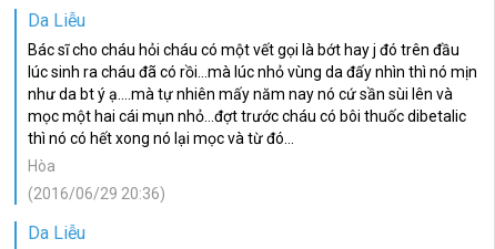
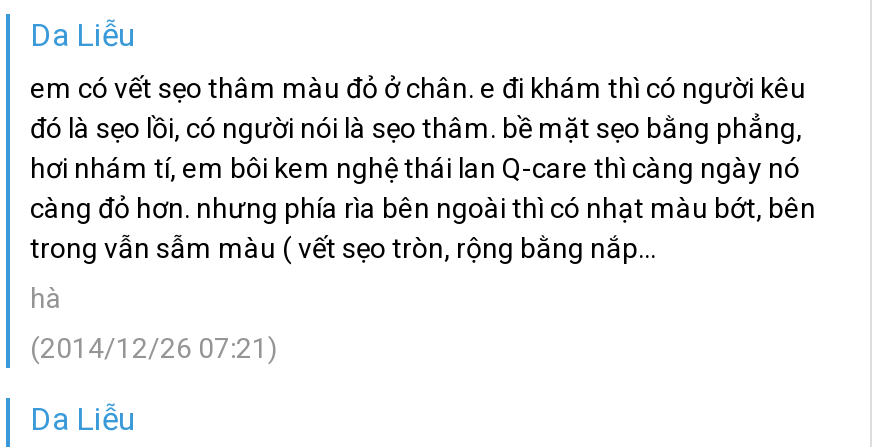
[28,41,477,147] Bác sĩ cho cháu hỏi cháu có một vết gọi là bớt hay j đó trên đầu | lúc sinh ra cháu đã có rồi...mà lúc nhỏ vùng da đấy nhìn thì nó mịn | như da bt ý ạ....mà tự nhiên mấy năm nay nó cứ sần sùi lên và | mọc một hai cái mụn nhỏ...đợt trước cháu có bôi thuốc dibetalic | thì nó có hết xong nó lại mọc và từ đó... -> [30,72,816,264] em có vết sẹo thâm màu đỏ ở chân. e đi khám thì có người kêu | đó là sẹo lồi, có người nói là sẹo thâm. bề mặt sẹo bằng phẳng, | hơi nhám tí, em bôi kem nghệ thái lan Q-care thì càng ngày nó | càng đỏ hơn. nhưng phía rìa bên ngoài thì có nhạt màu bớt, bên | trong vẫn sẫm màu ( vết sẹo tròn, rộng bằng nắp...
[28,157,55,175] Hòa -> [30,282,62,314] hà
[28,185,165,203] (2016/06/29 20:36) -> [30,332,278,364] (2014/12/26 07:21)

